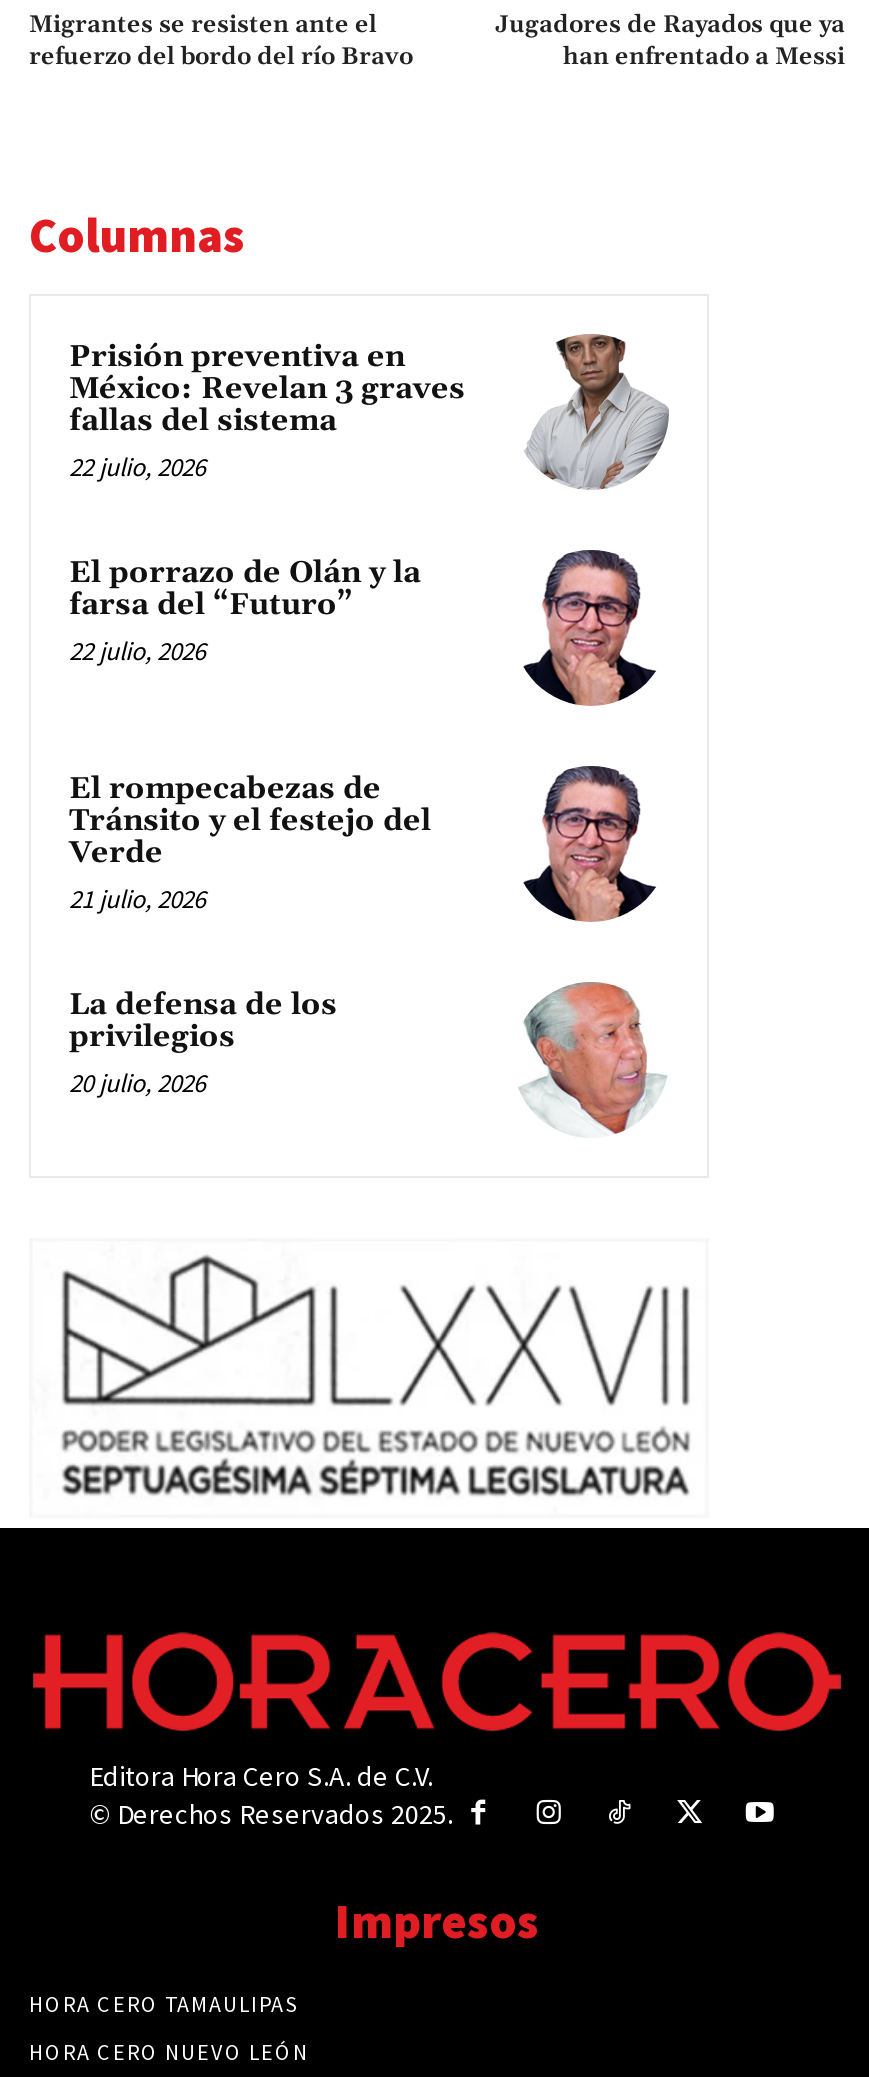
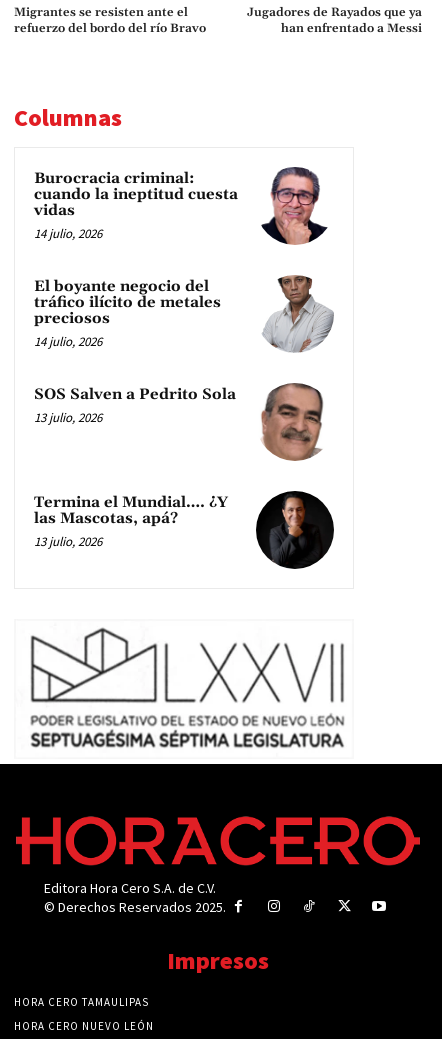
[69,337,465,483] Prisión preventiva en | México: Revelan 3 graves | fallas del sistema | 22 julio, 2026 -> [34,169,238,242] Burocracia criminal: | cuando la ineptitud cuesta | vidas | 14 julio, 2026
moved [527,334,671,490] -> [263,275,335,353]: [image]
[69,553,421,667] El porrazo de Olán y la | farsa del “Futuro” | 22 julio, 2026 -> [34,277,221,350] El boyante negocio del | tráfico ilícito de metales | preciosos | 14 julio, 2026
moved [523,548,667,706] -> [261,166,334,245]: [image]
[69,769,431,915] El rompecabezas de | Tránsito y el festejo del | Verde | 21 julio, 2026 -> [34,385,236,426] SOS Salven a Pedrito Sola | 13 julio, 2026
[523,766,657,922] [image] -> [260,383,326,460] [image]
[69,985,337,1099] La defensa de los | privilegios | 20 julio, 2026 -> [34,493,228,550] Termina el Mundial…. ¿Y | las Mascotas, apá? | 13 julio, 2026
[513,982,669,1138] [image] -> [255,490,335,570] [image]

